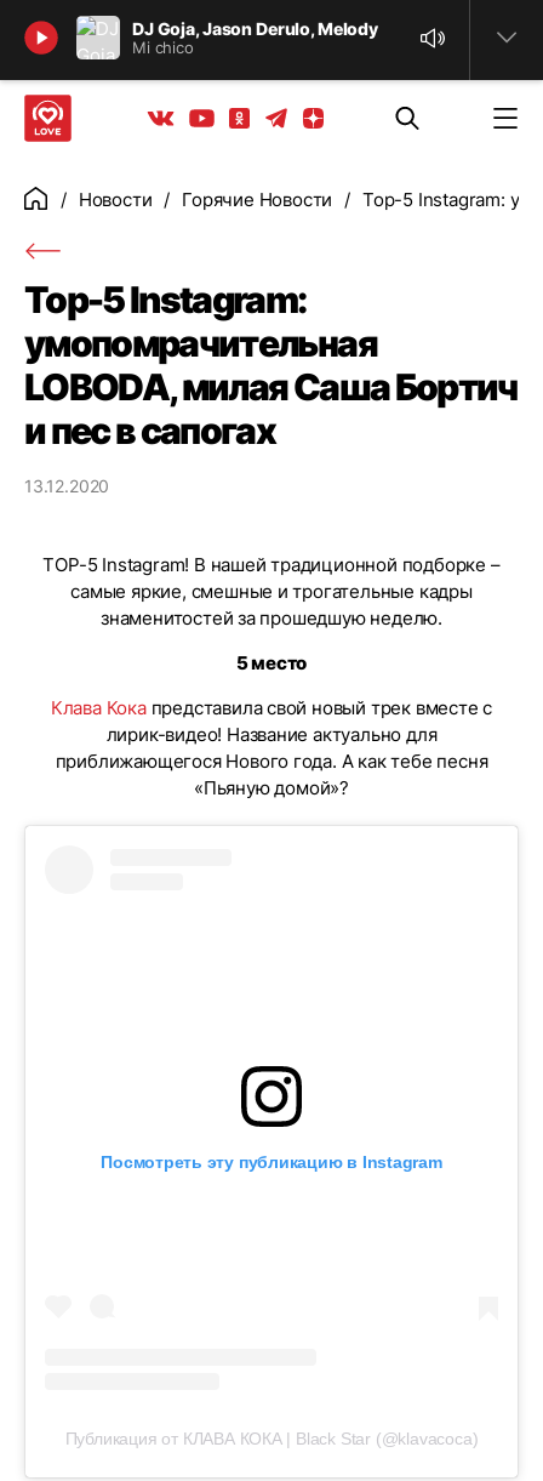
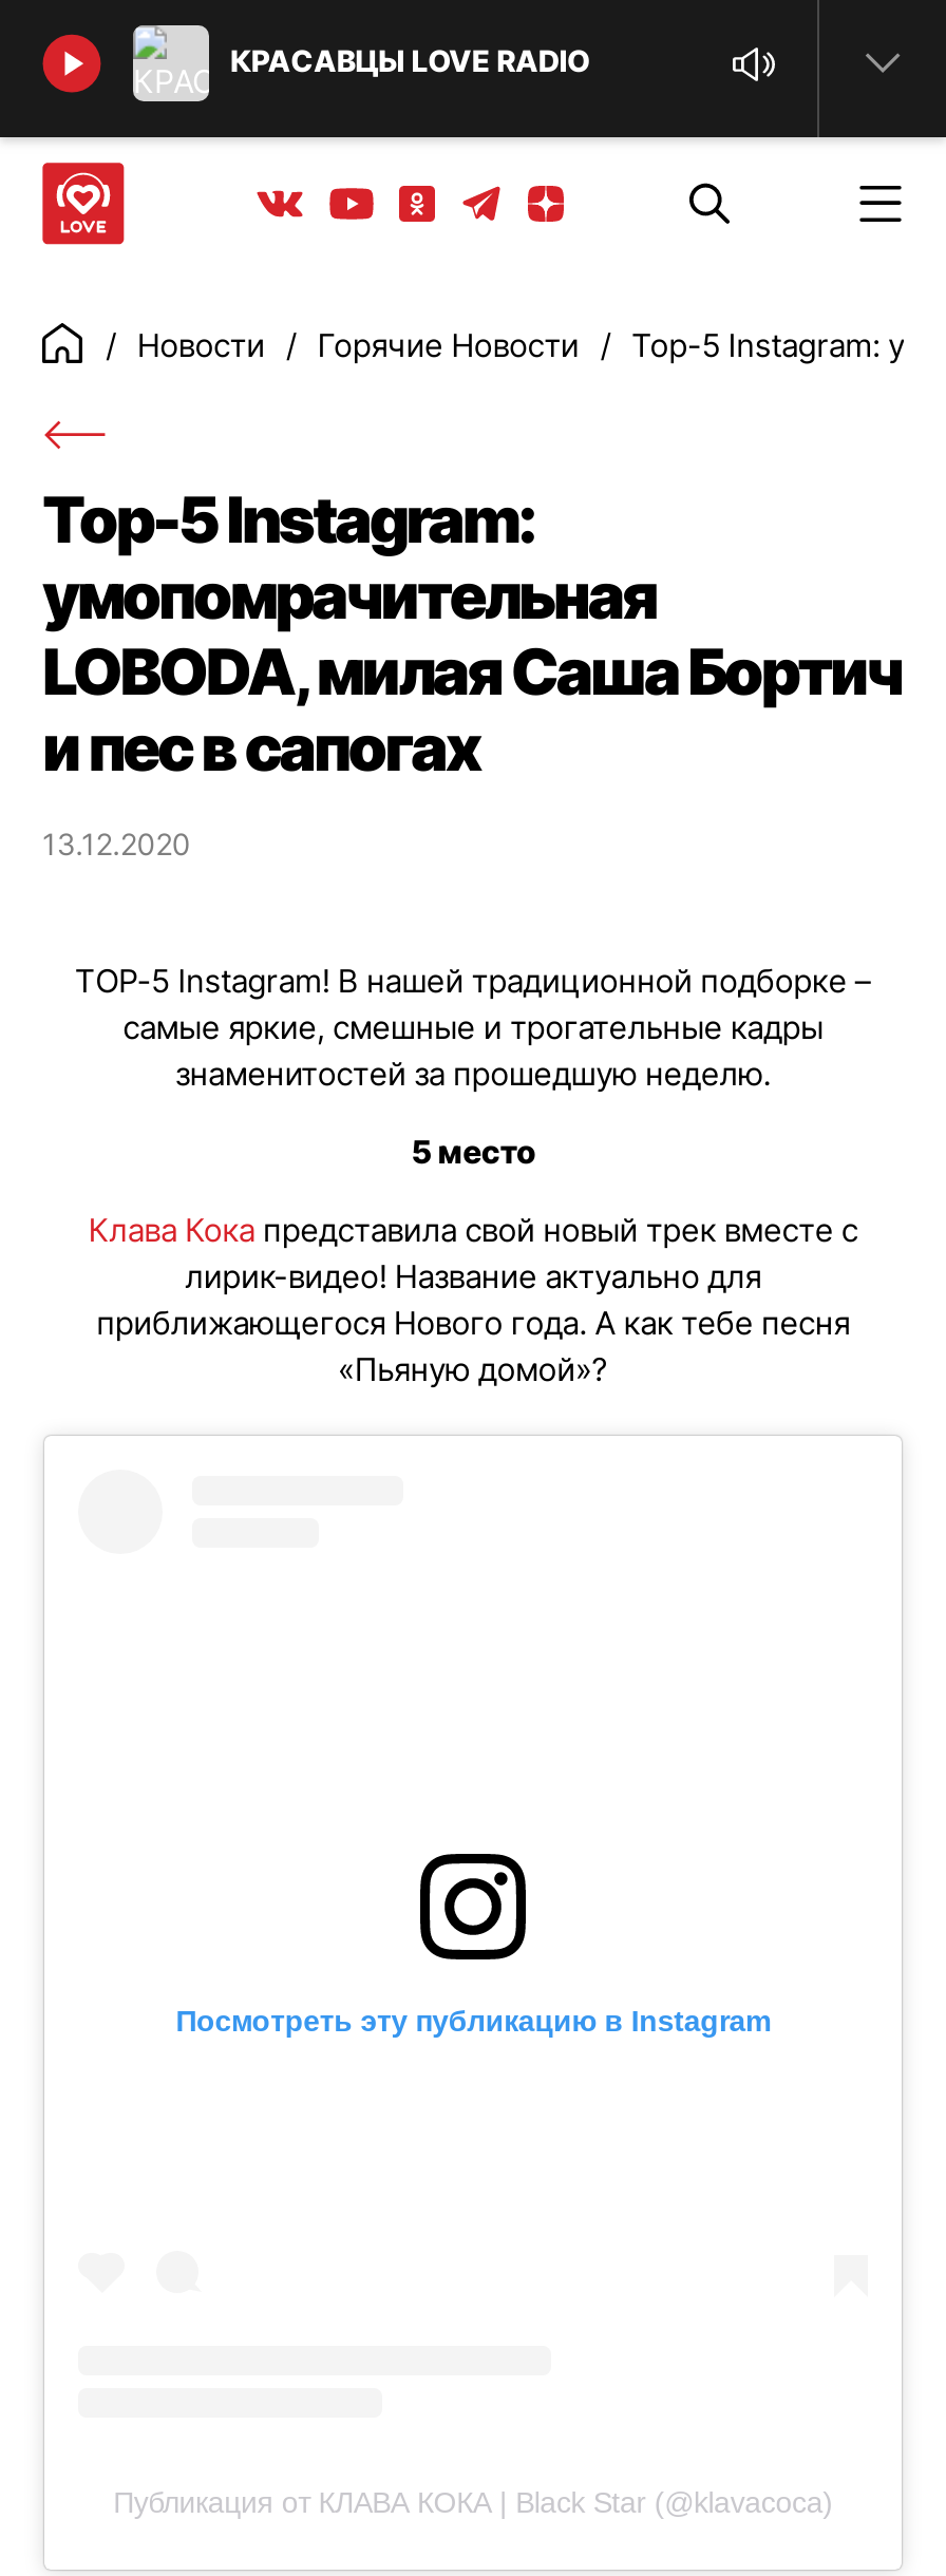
[132,18,378,56] DJ Goja, Jason Derulo, Melody | Mi chico -> [230,42,590,78] КРАСАВЦЫ LOVE RADIO

